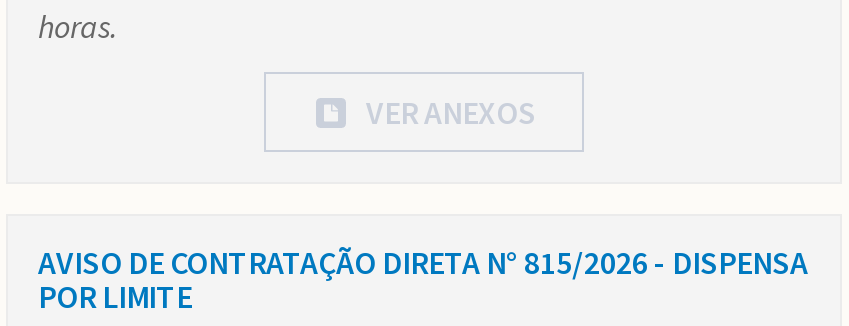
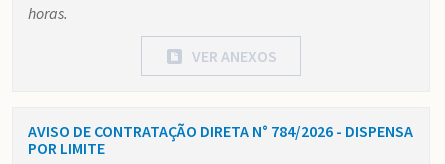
[38,241,808,281] AVISO DE CONTRATAÇÃO DIRETA N° 815/2026 - DISPENSA -> [28,121,413,141] AVISO DE CONTRATAÇÃO DIRETA N° 784/2026 - DISPENSA

